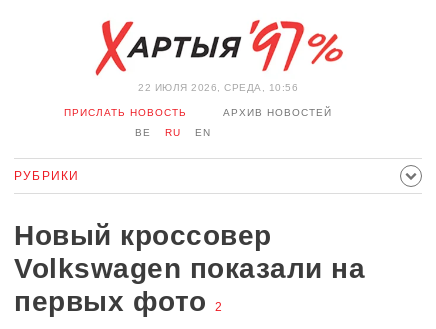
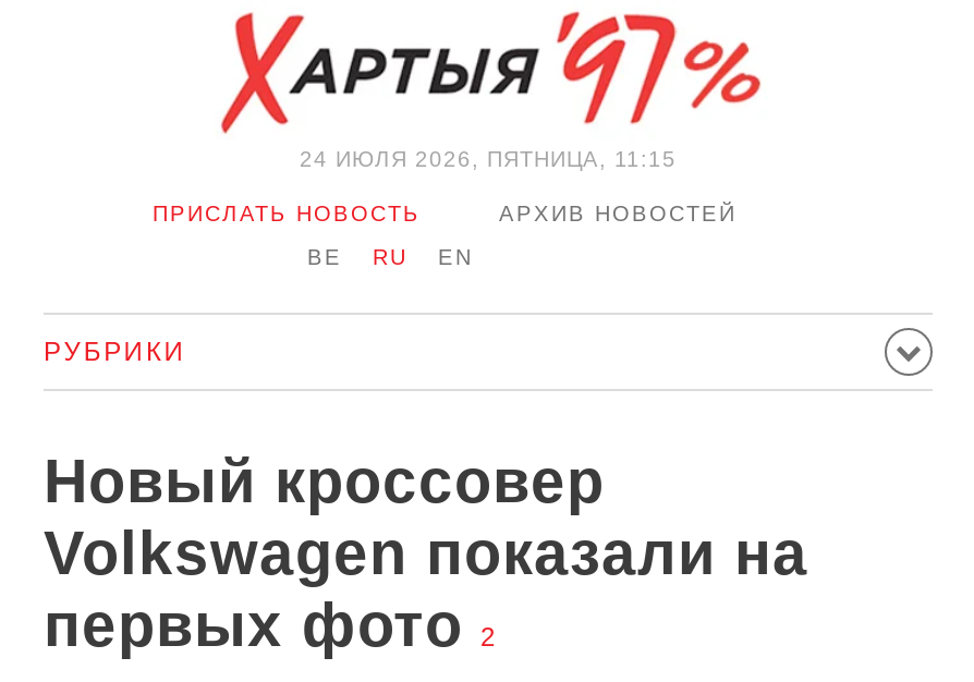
[138,82,298,93] 22 ИЮЛЯ 2026, СРЕДА, 10:56 -> [300,147,677,171] 24 ИЮЛЯ 2026, ПЯТНИЦА, 11:15

